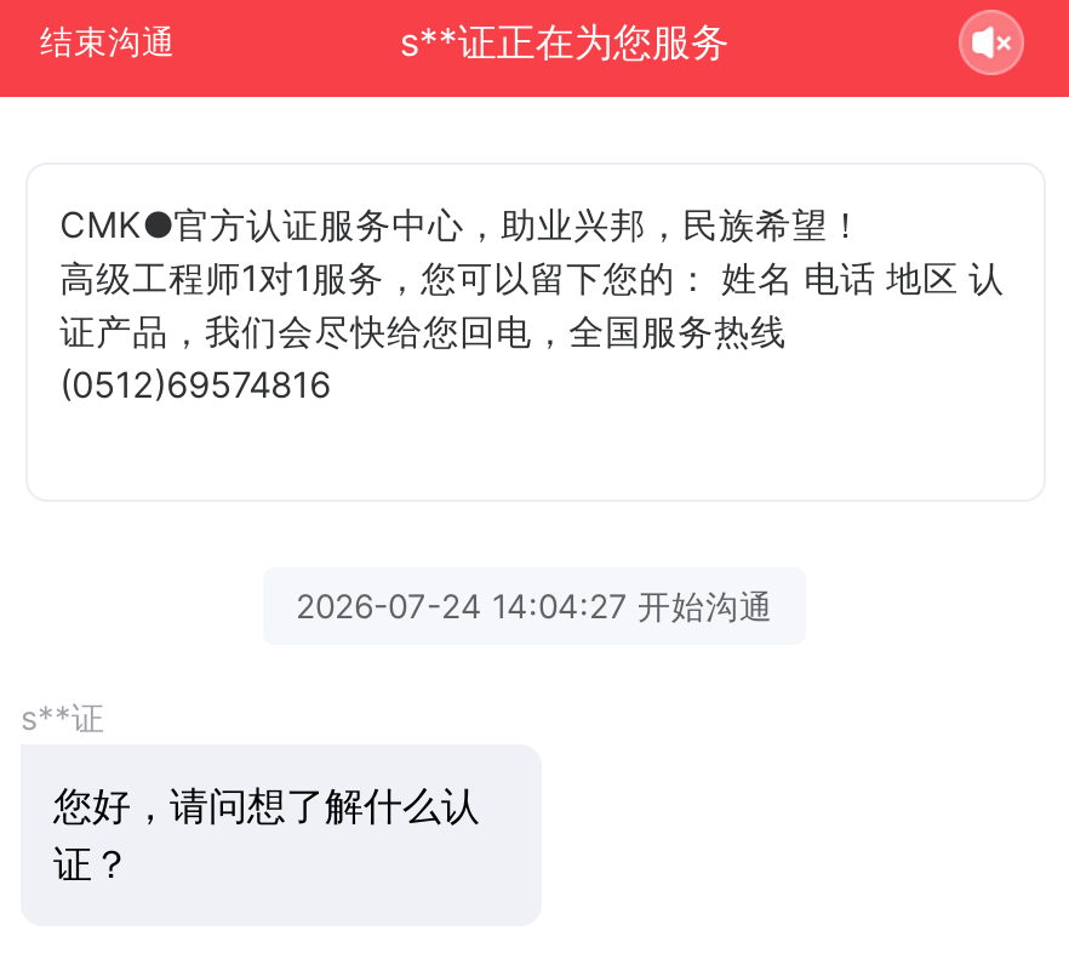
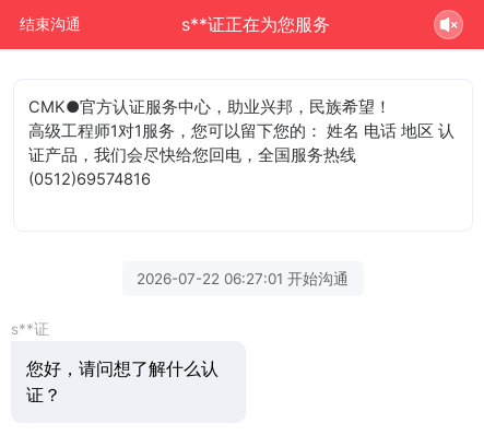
[296,587,773,625] 2026-07-24 14:04:27 开始沟通 -> [137,270,349,287] 2026-07-22 06:27:01 开始沟通

